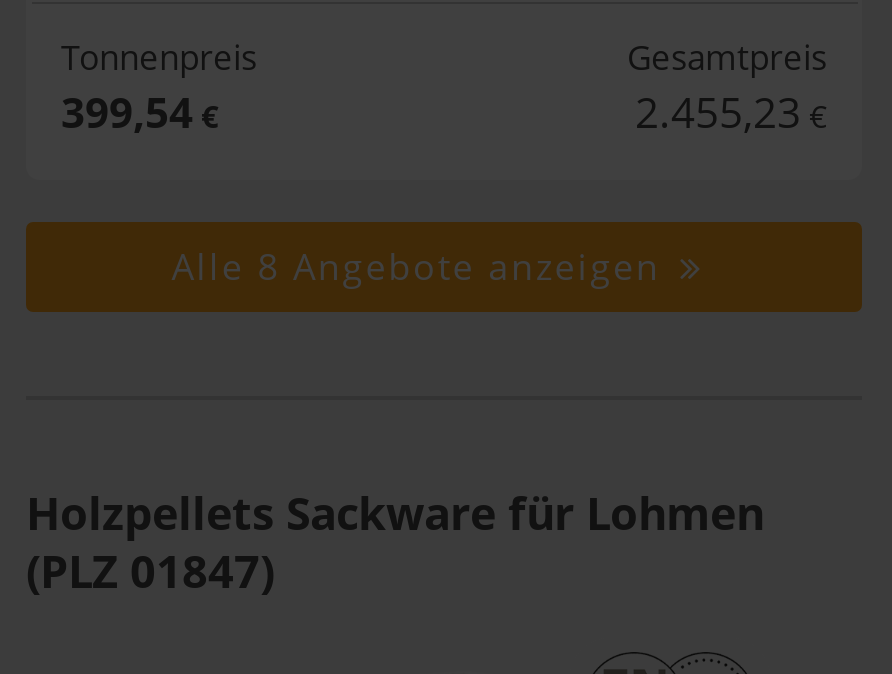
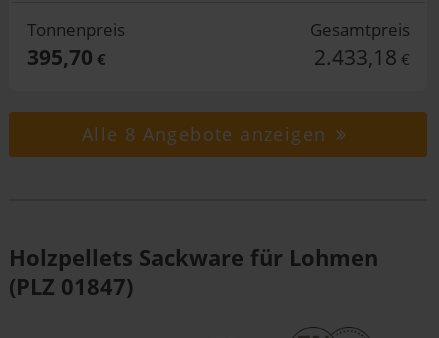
[61,84,219,140] 399,54 € -> [26,43,105,71] 395,70 €
[635,84,827,140] 2.455,23 € -> [313,43,409,71] 2.433,18 €

